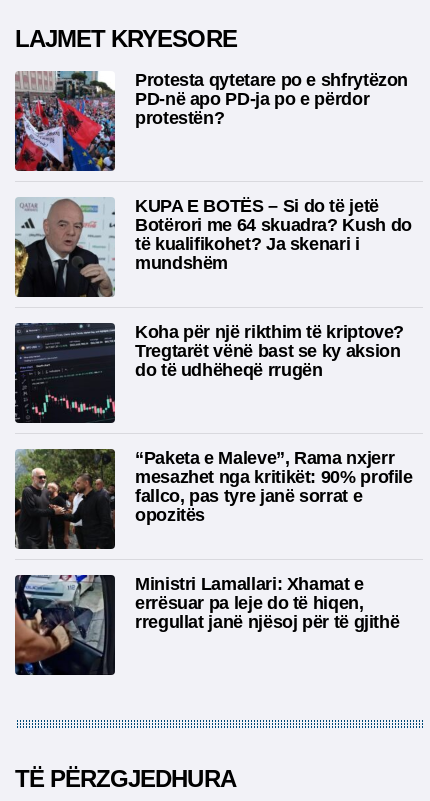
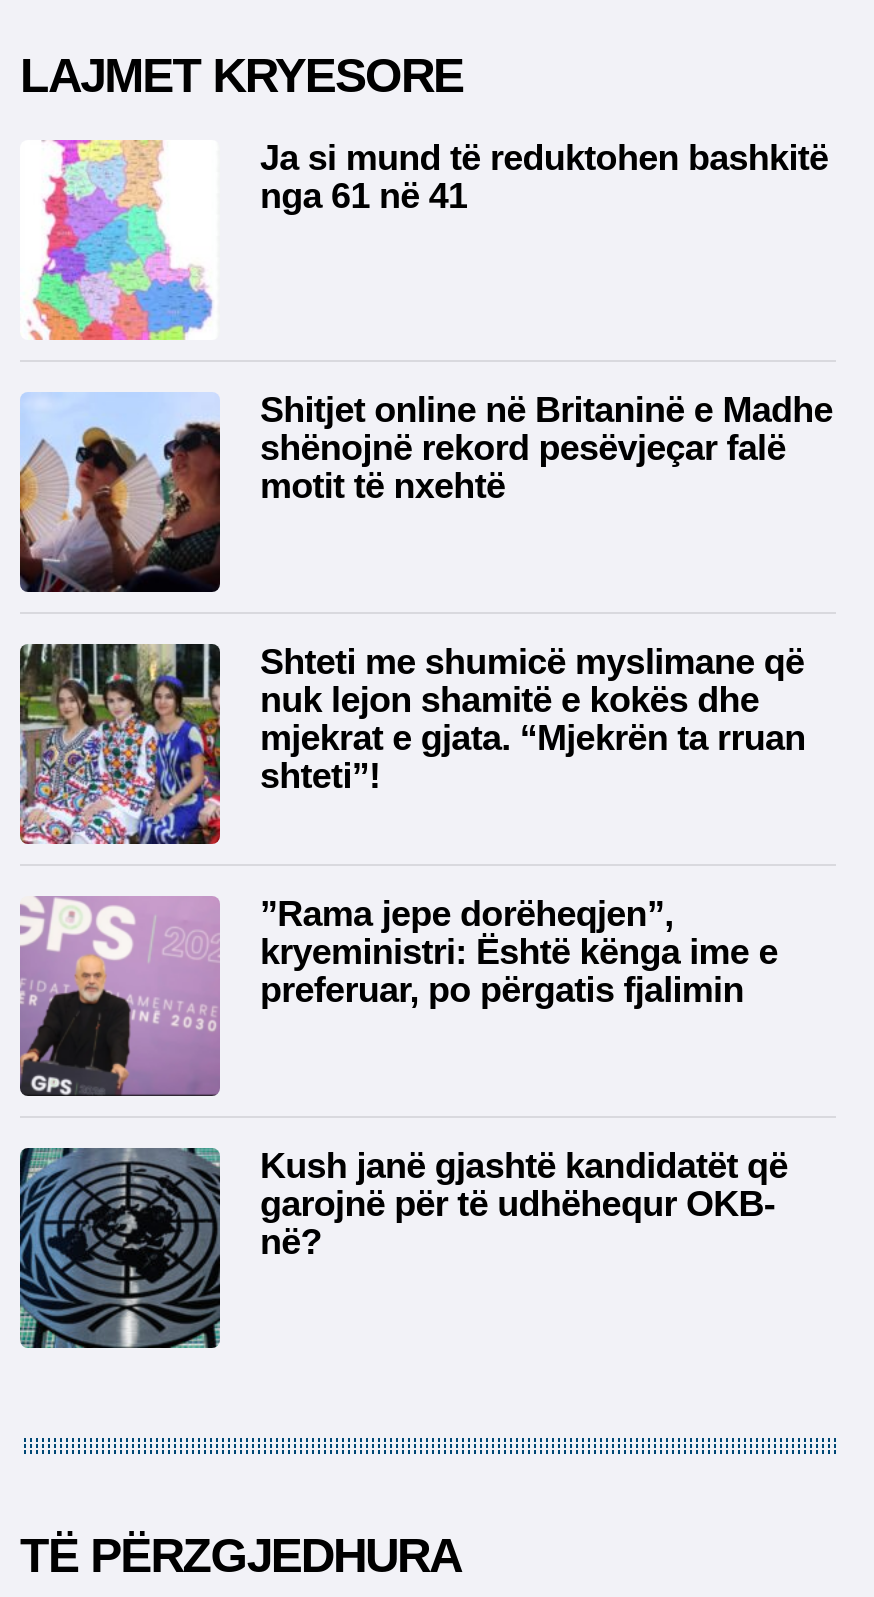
[14,70,408,172] [image] | Protesta qytetare po e shfrytëzon | PD-në apo PD-ja po e përdor | protestën? -> [20,137,828,342] [image] | Ja si mund të reduktohen bashkitë | nga 61 në 41
[14,196,412,298] [image] | KUPA E BOTËS – Si do të jetë | Botërori me 64 skuadra? Kush do | të kualifikohet? Ja skenari i | mundshëm -> [18,389,833,594] [image] | Shitjet online në Britaninë e Madhe | shënojnë rekord pesëvjeçar falë | motit të nxehtë
[14,322,404,424] [image] | Koha për një rikthim të kriptove? | Tregtarët vënë bast se ky aksion | do të udhëheqë rrugën -> [18,641,806,846] [image] | Shteti me shumicë myslimane që | nuk lejon shamitë e kokës dhe | mjekrat e gjata. “Mjekrën ta rruan | shteti”!
[14,448,413,549] [image] | “Paketa e Maleve”, Rama nxjerr | mesazhet nga kritikët: 90% profile | fallco, pas tyre janë sorrat e | opozitës -> [20,893,778,1096] [image] | ”Rama jepe dorëheqjen”, | kryeministri: Është kënga ime e | preferuar, po përgatis fjalimin
[14,574,399,676] [image] | Ministri Lamallari: Xhamat e | errësuar pa leje do të hiqen, | rregullat janë njësoj për të gjithë -> [18,1145,788,1350] [image] | Kush janë gjashtë kandidatët që | garojnë për të udhëhequr OKB- | në?

